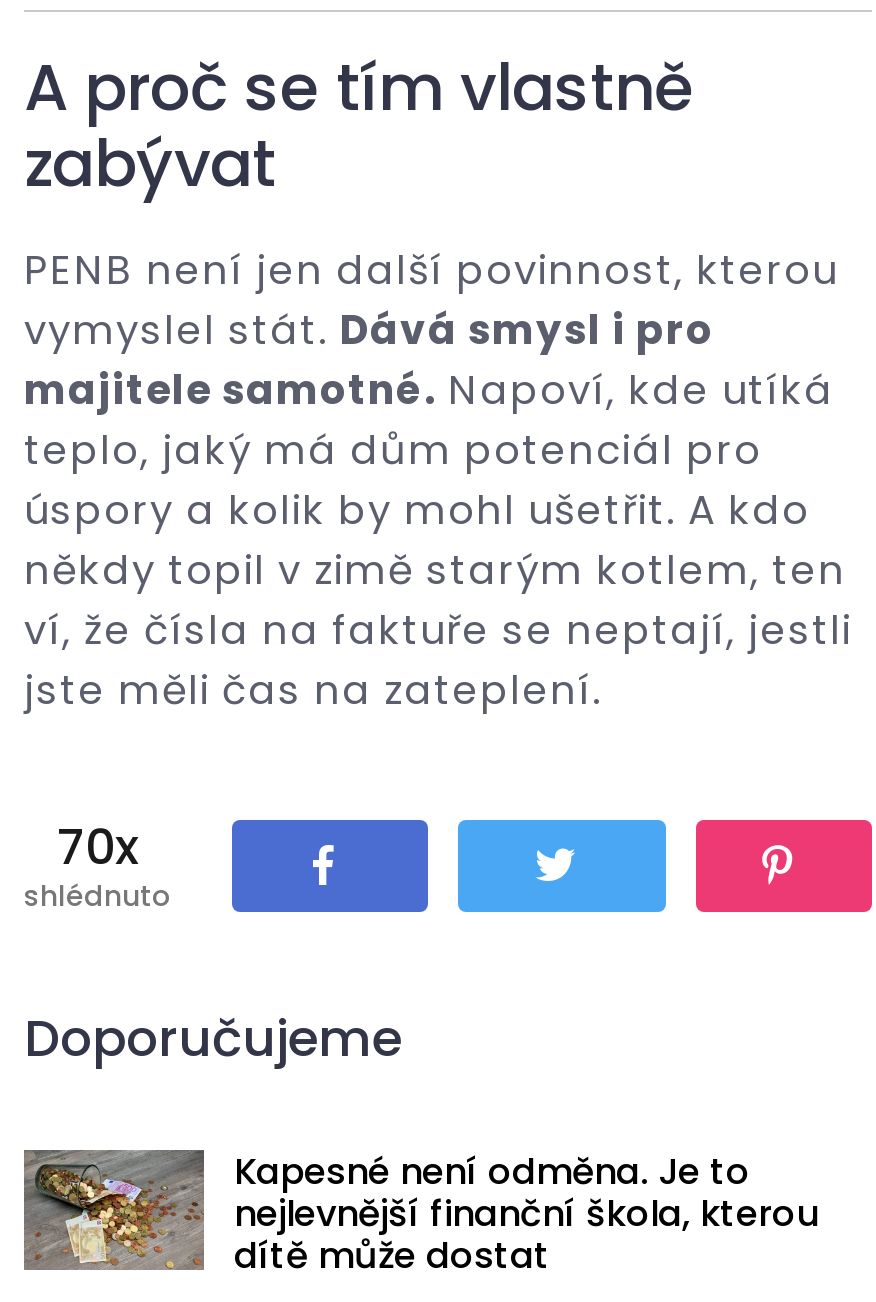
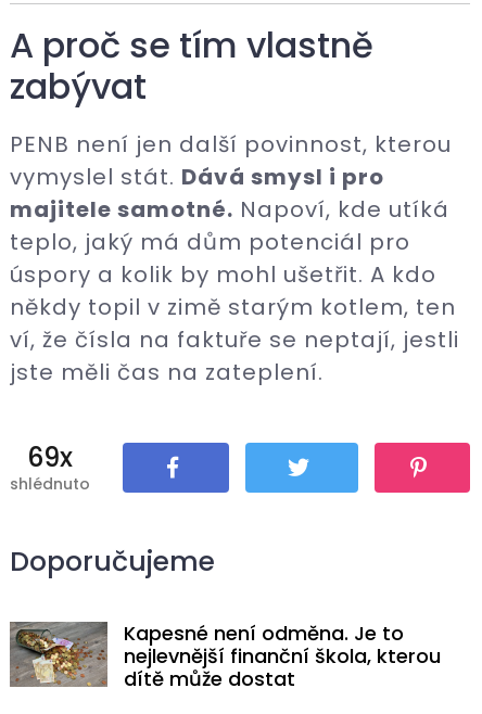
[57,814,139,880] 70x -> [27,439,73,475] 69x

